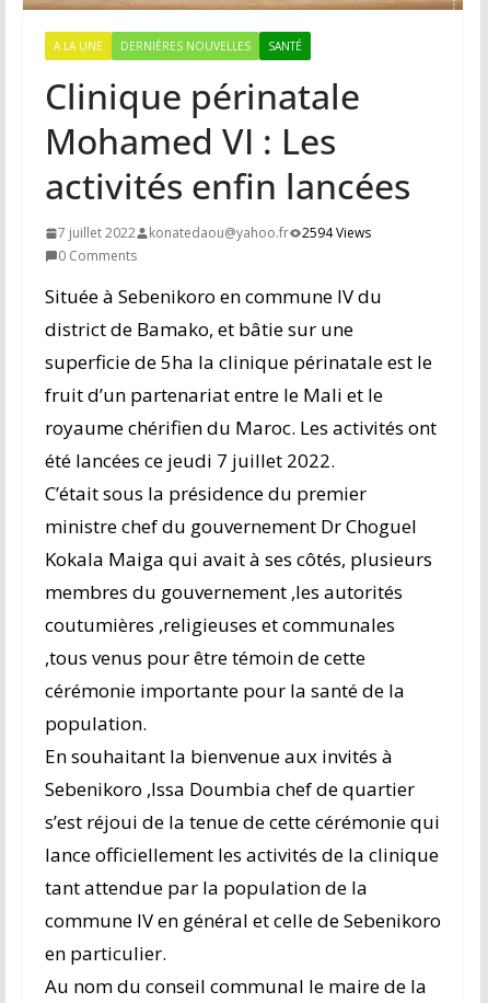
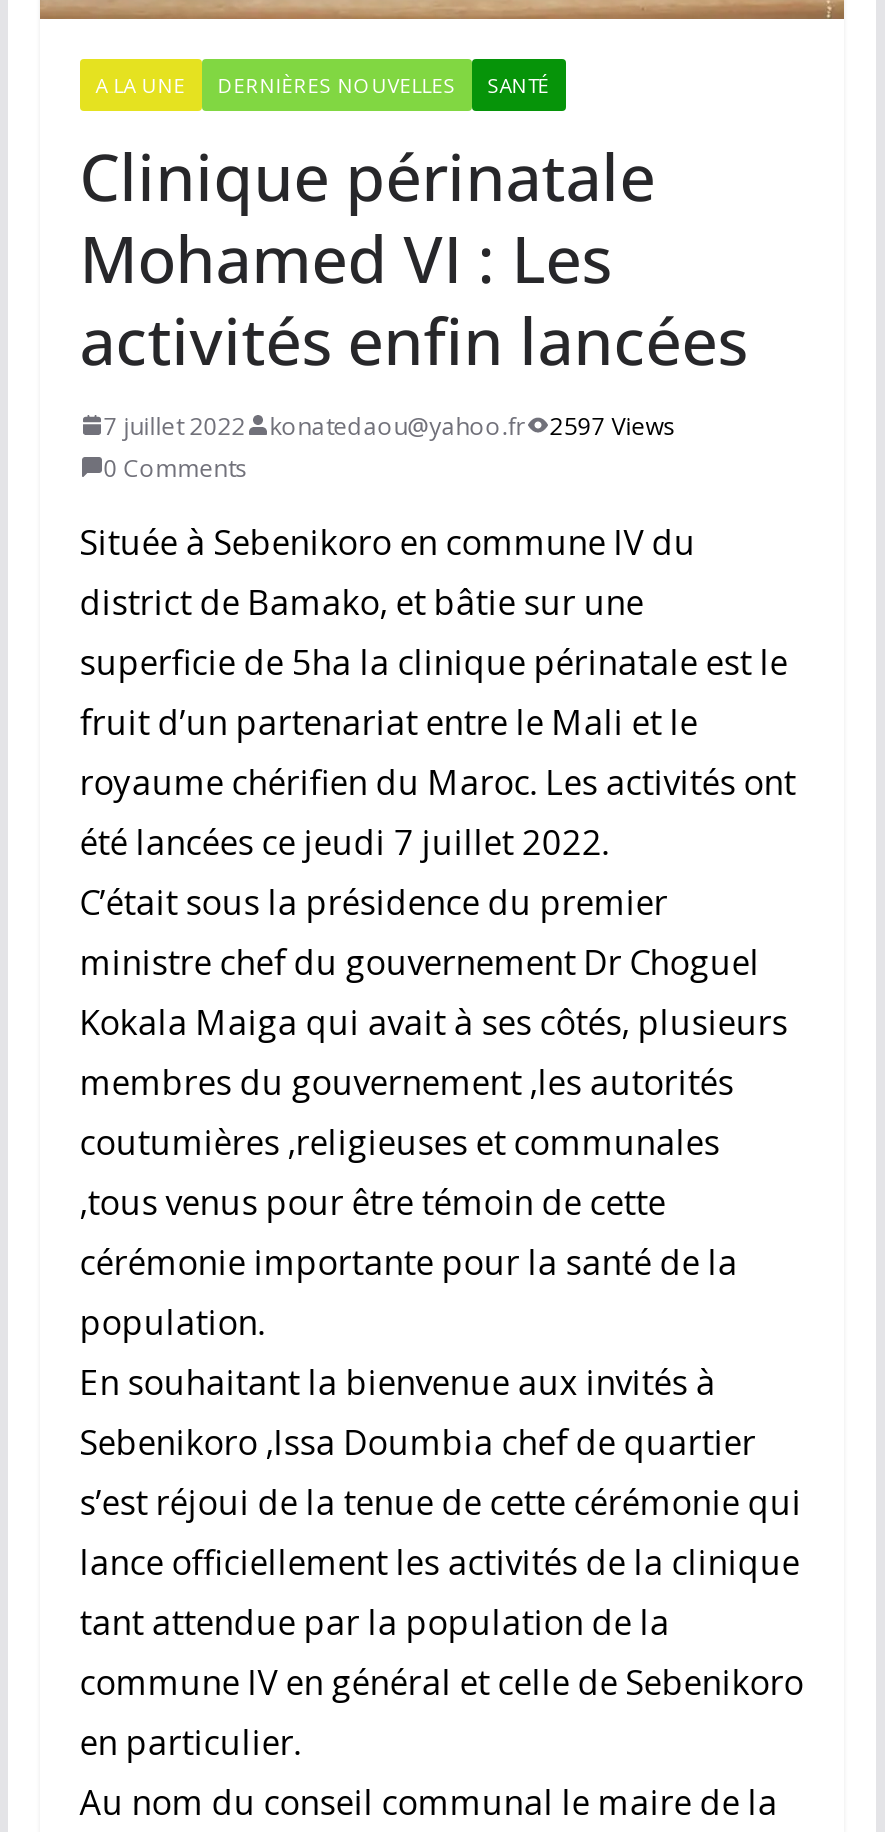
[58,223,371,242] 7 juillet 2022 konatedaou@yahoo.fr 2594 Views -> [103,408,675,442] 7 juillet 2022 konatedaou@yahoo.fr 2597 Views

